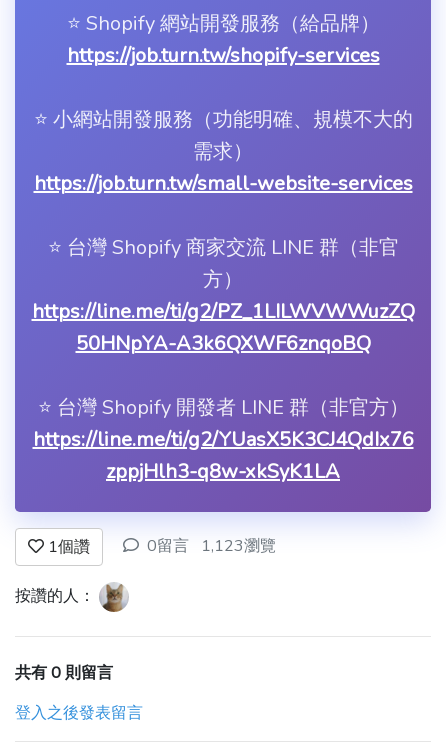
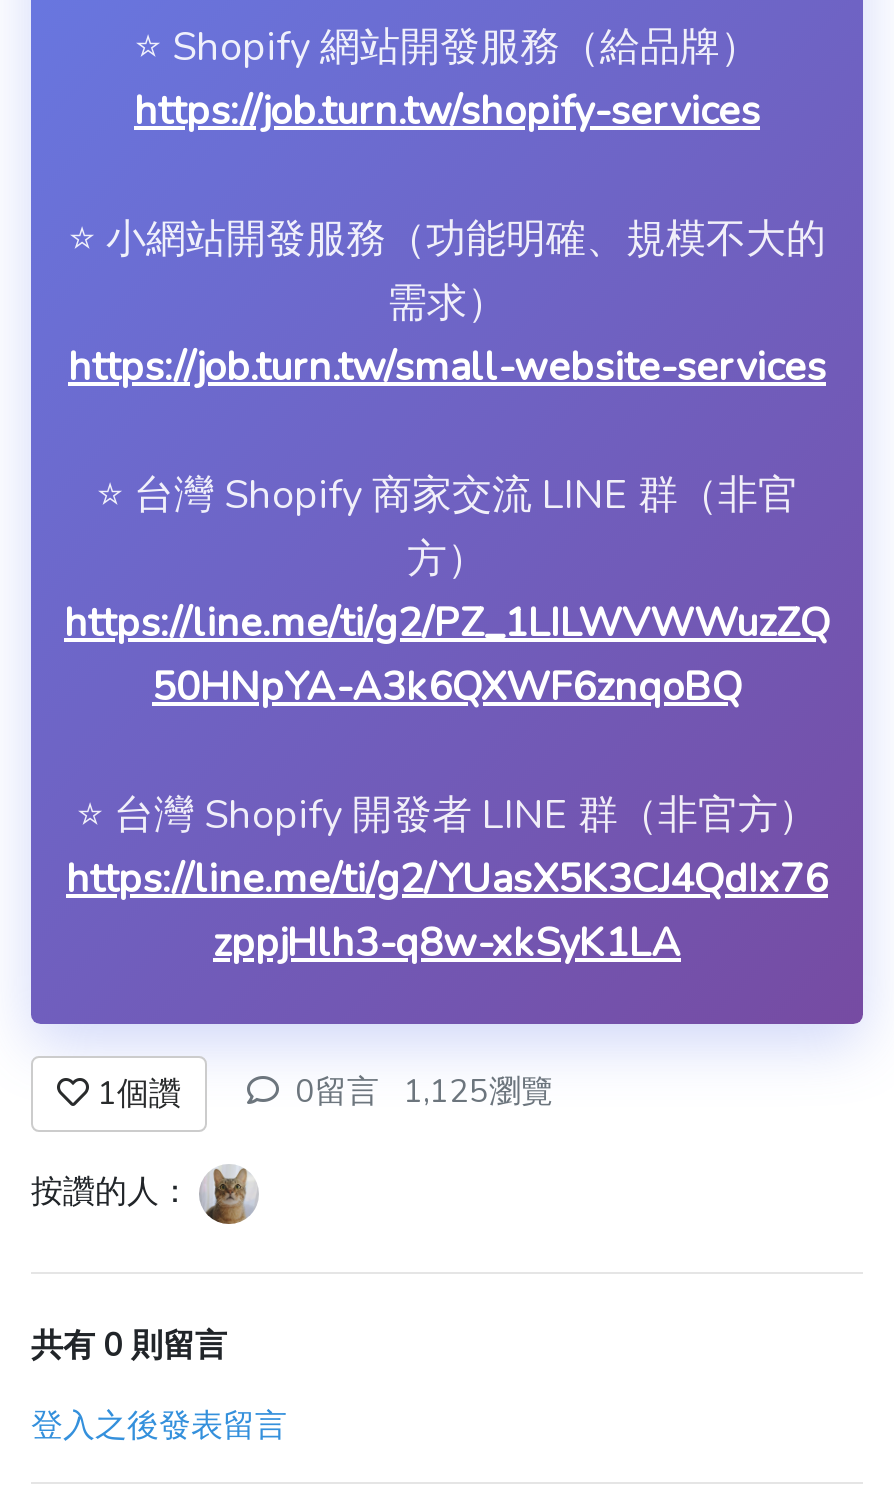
[147,535,276,557] 0留言 1,123瀏覽 -> [295,1070,553,1114] 0留言 1,125瀏覽

